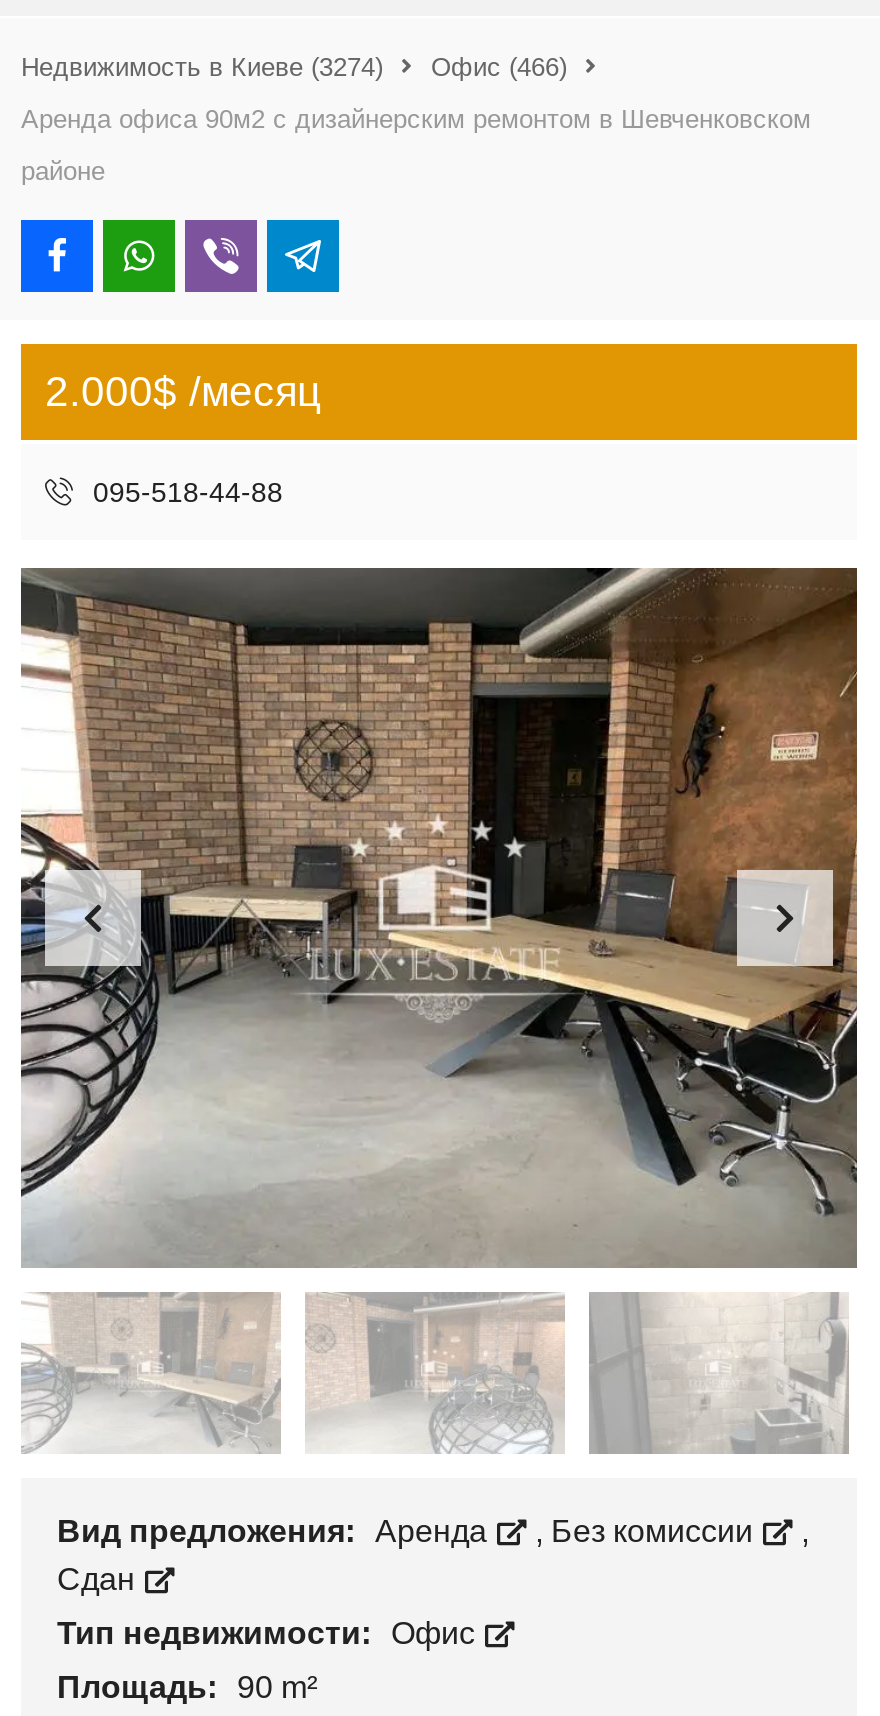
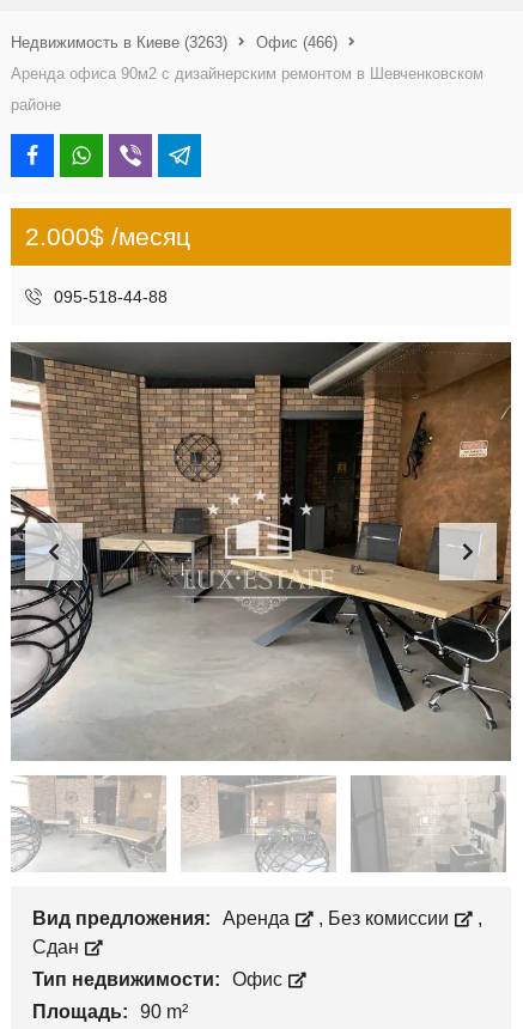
[21,52,383,82] Недвижимость в Киеве (3274) -> [11,34,227,51] Недвижимость в Киеве (3263)

